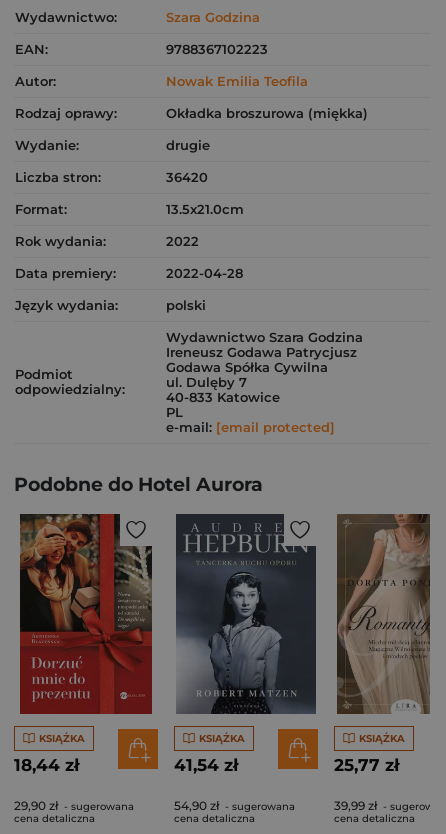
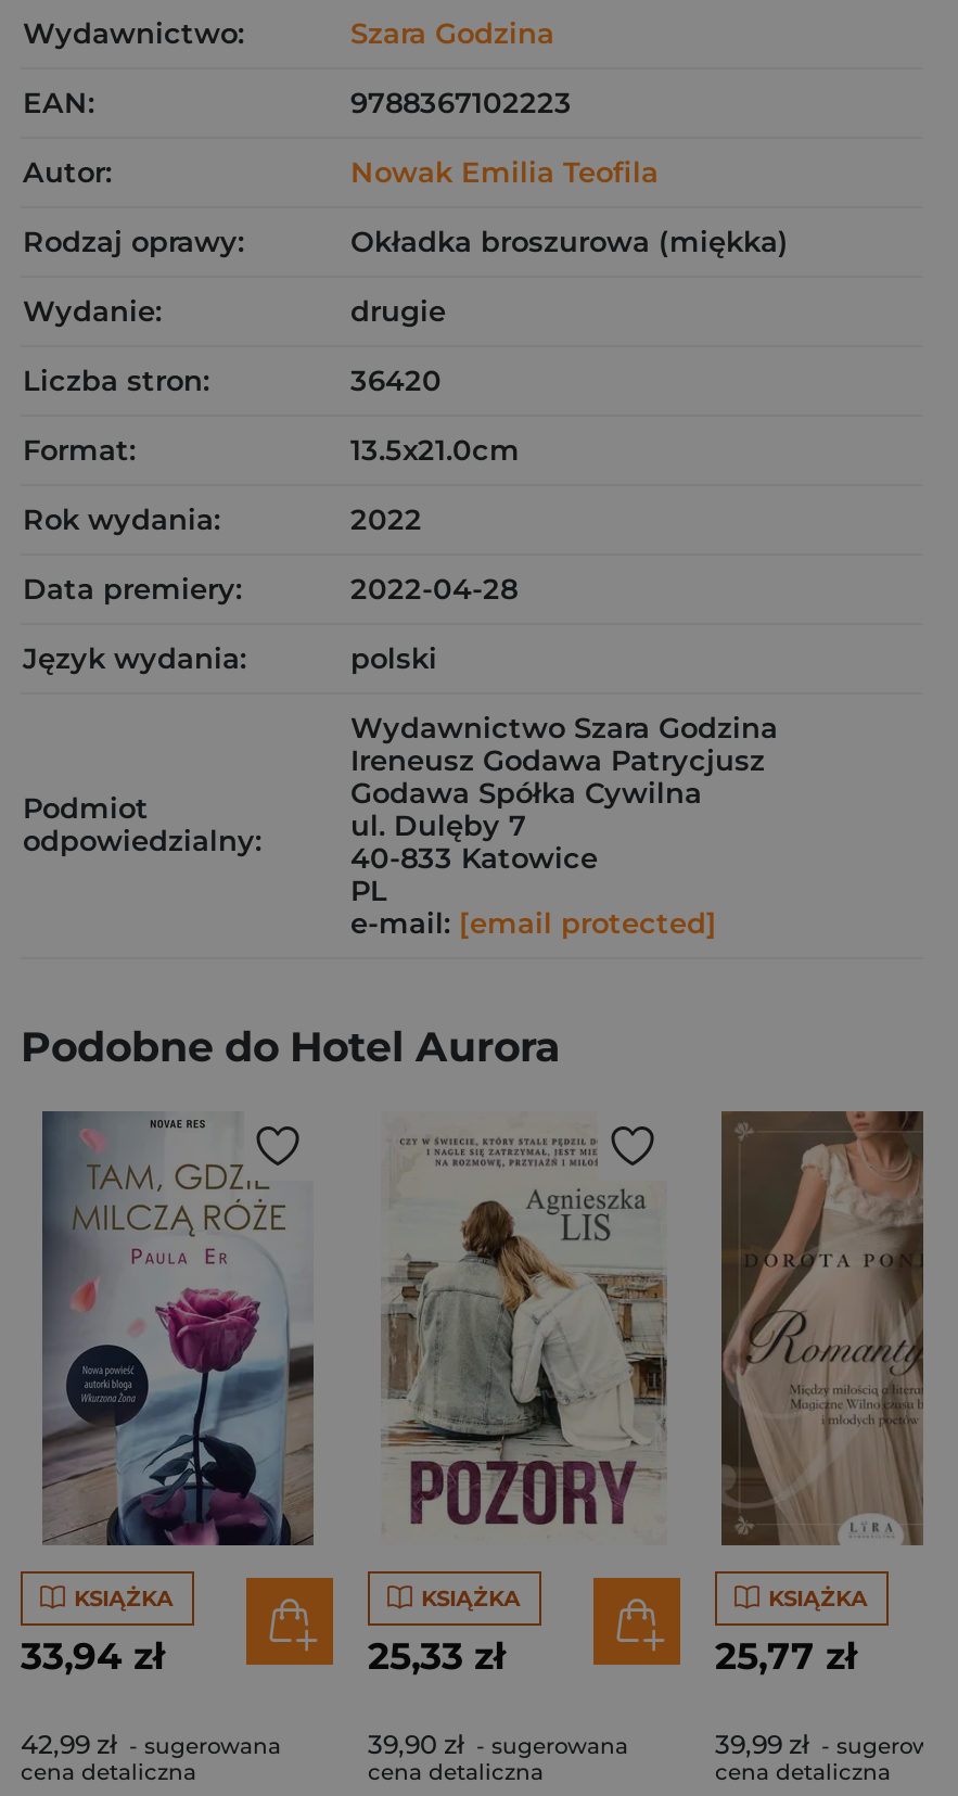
[19,513,153,715] [image] -> [34,1109,320,1547] [image]
[175,513,317,715] [image] -> [372,1111,676,1545] [image]
[14,755,79,775] 18,44 zł -> [21,1635,164,1678] 33,94 zł
[174,755,238,775] 41,54 zł -> [368,1635,504,1678] 25,33 zł
[14,798,134,813] 29,90 zł - sugerowana -> [21,1728,281,1761] 42,99 zł - sugerowana
[174,798,295,813] 54,90 zł - sugerowana -> [368,1728,628,1761] 39,90 zł - sugerowana

